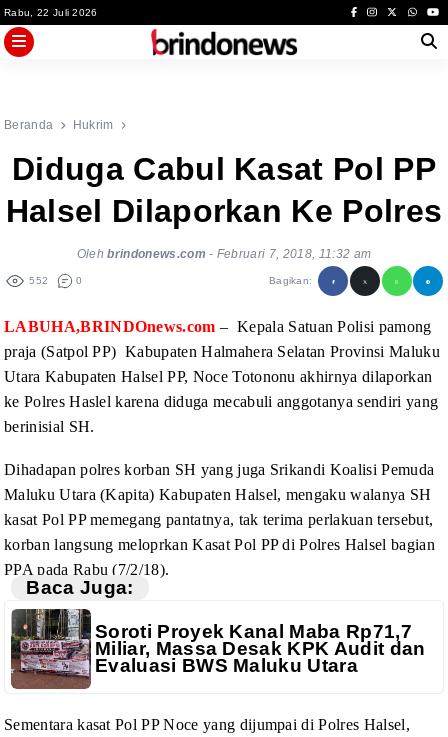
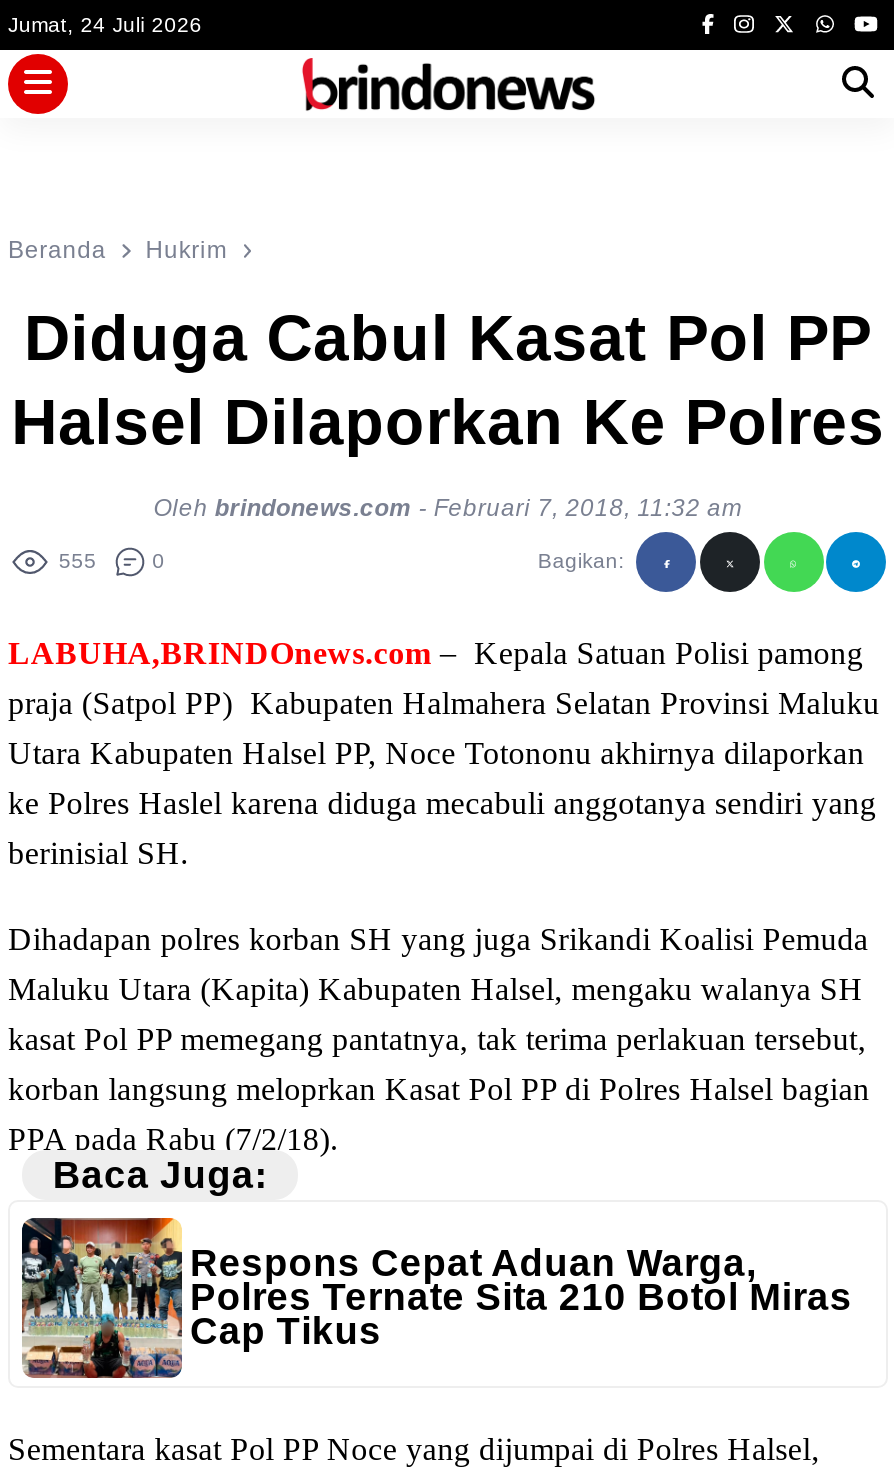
[4,6,98,17] Rabu, 22 Juli 2026 -> [8,13,202,35] Jumat, 24 Juli 2026
[26,275,82,286] 552 0 -> [52,550,165,572] 555 0
[10,608,426,689] [image] | Soroti Proyek Kanal Maba Rp71,7 | Miliar, Massa Desak KPK Audit dan | Evaluasi BWS Maluku Utara -> [20,1216,852,1378] [image] | Respons Cepat Aduan Warga, | Polres Ternate Sita 210 Botol Miras | Cap Tikus

